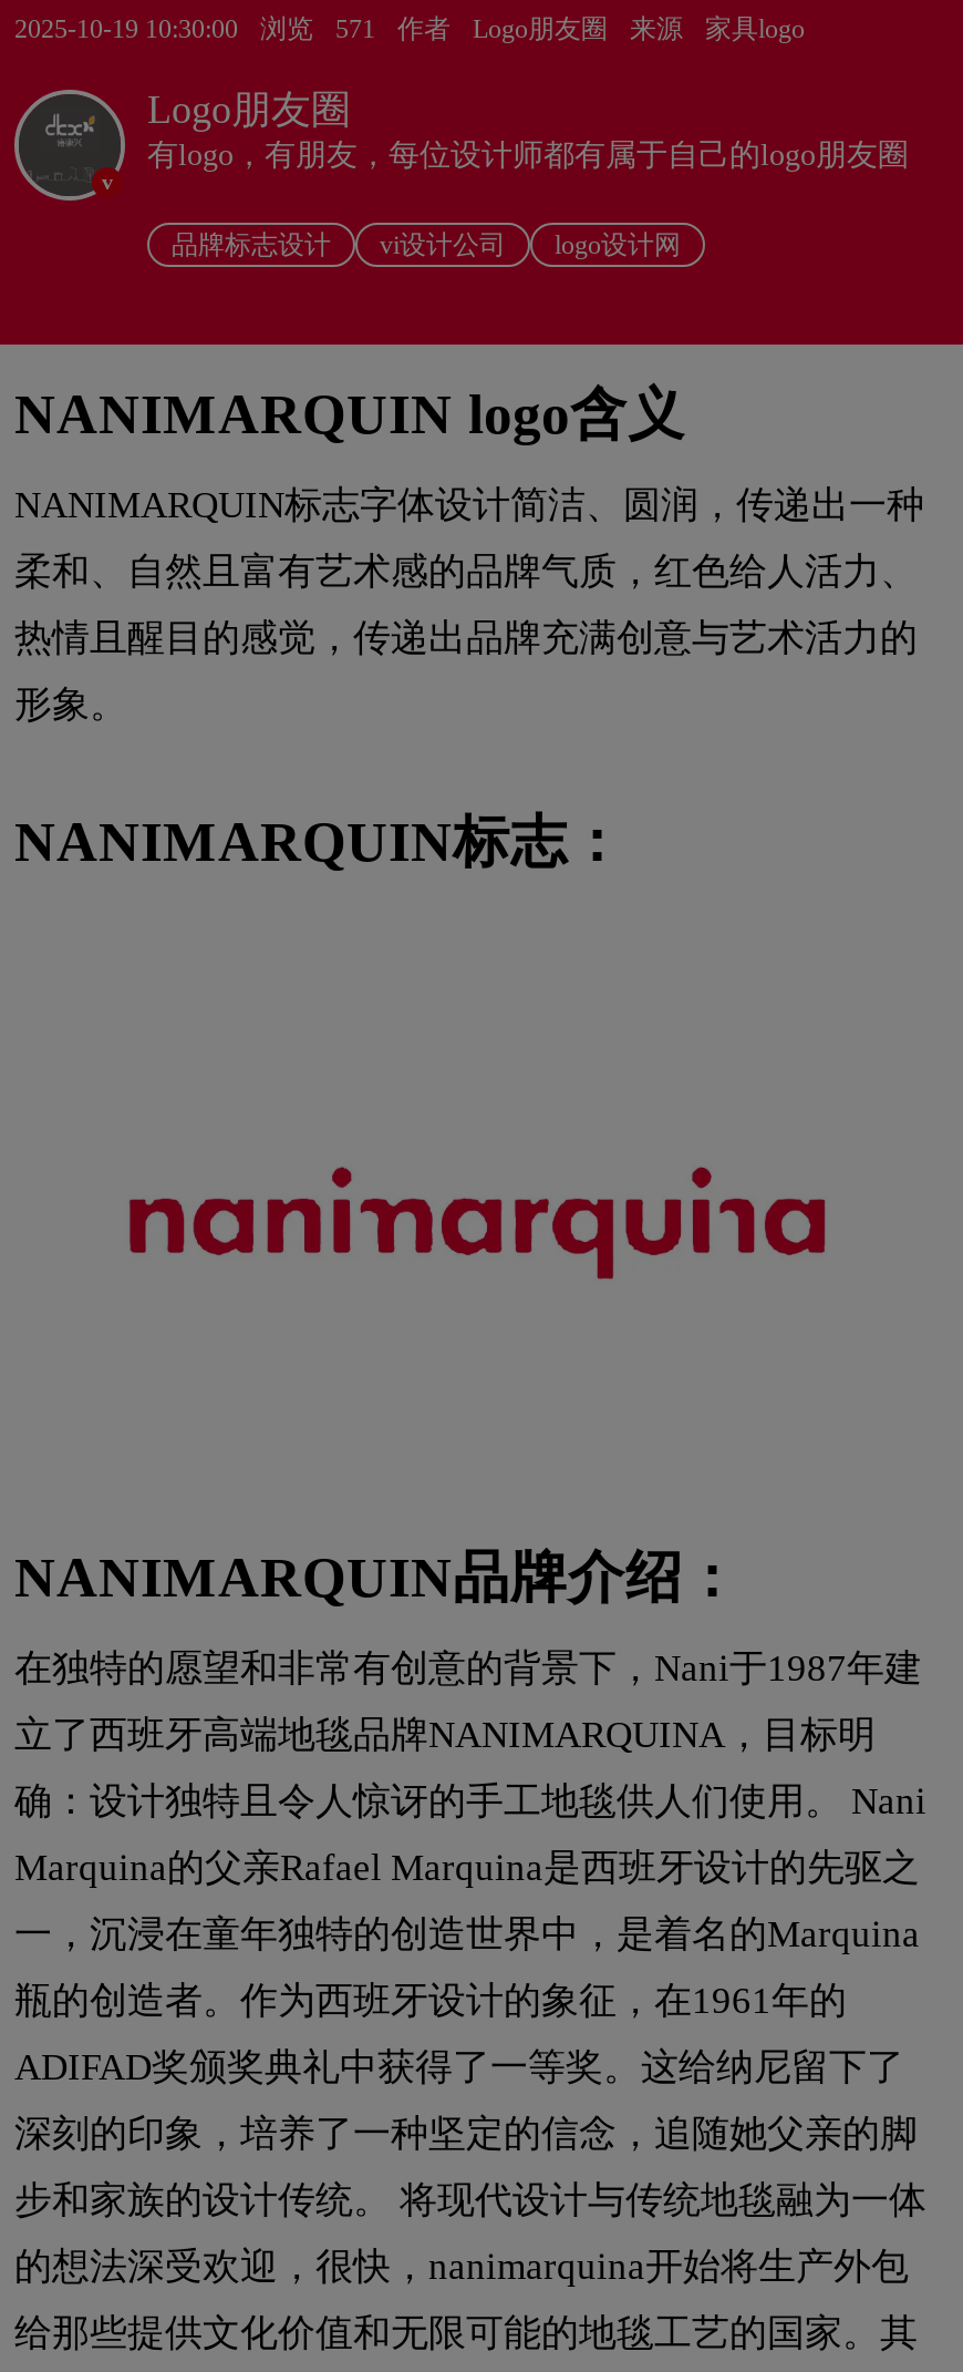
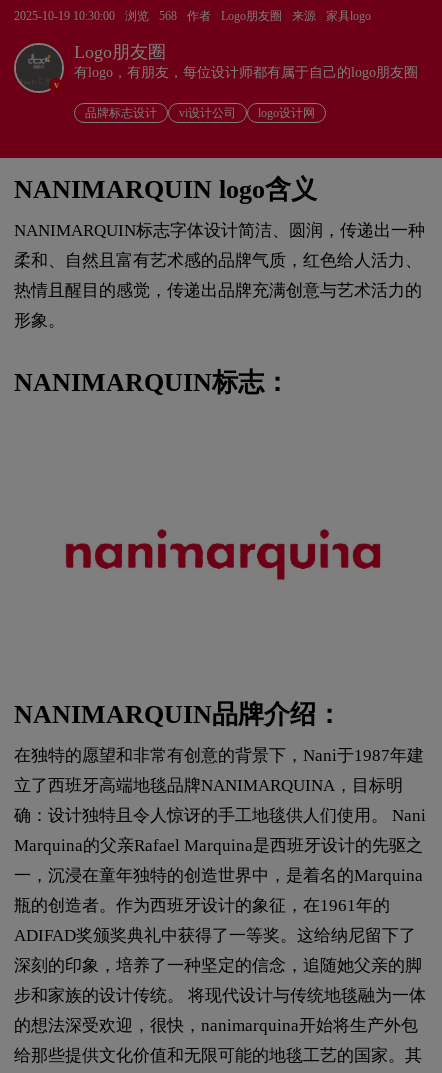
[14,13,805,44] 2025-10-19 10:30:00 浏览 571 作者 Logo朋友圈 来源 家具logo -> [14,8,371,22] 2025-10-19 10:30:00 浏览 568 作者 Logo朋友圈 来源 家具logo

